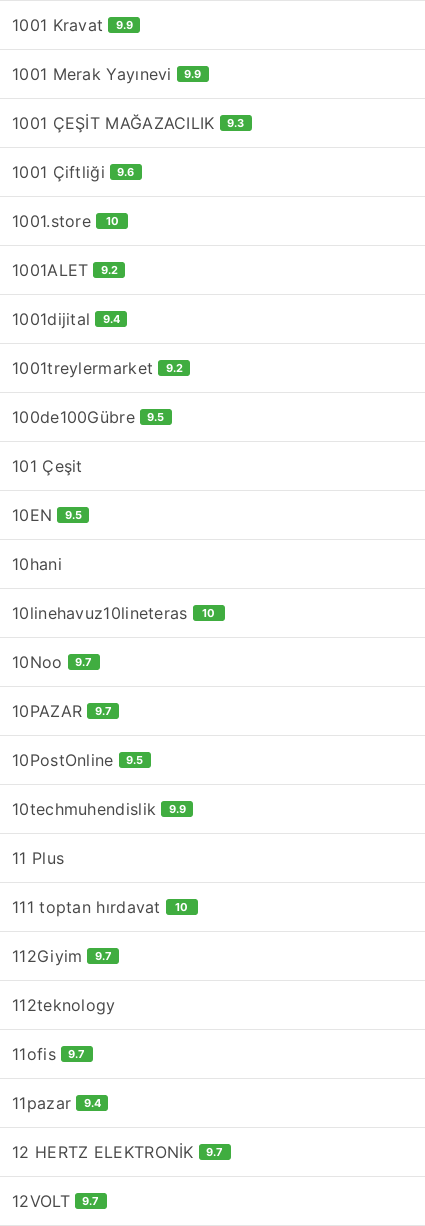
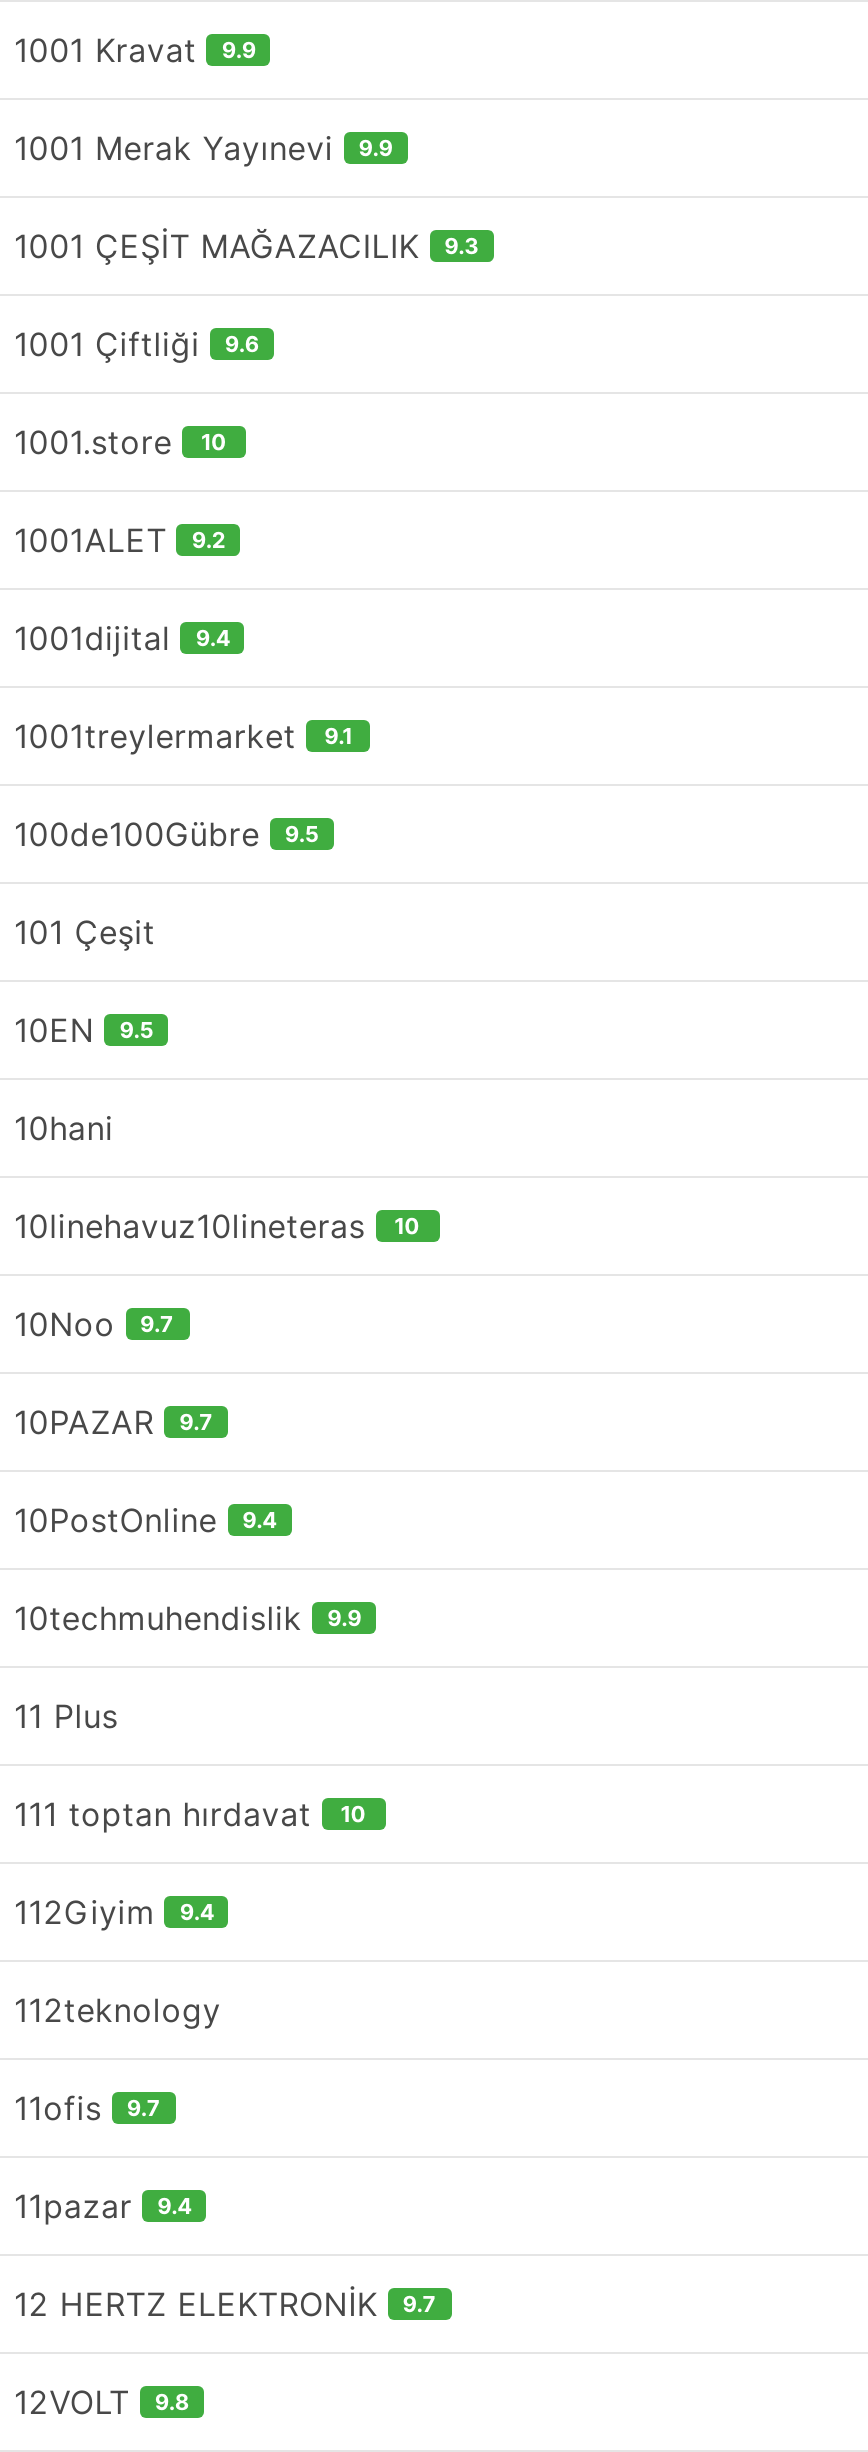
[12,358,183,378] 1001treylermarket 9.2 -> [14,716,352,756] 1001treylermarket 9.1
[12,750,143,770] 10PostOnline 9.5 -> [14,1500,276,1540] 10PostOnline 9.4
[12,946,112,966] 112Giyim 9.7 -> [14,1892,214,1932] 112Giyim 9.4
[12,1191,99,1211] 12VOLT 9.7 -> [14,2382,189,2422] 12VOLT 9.8

